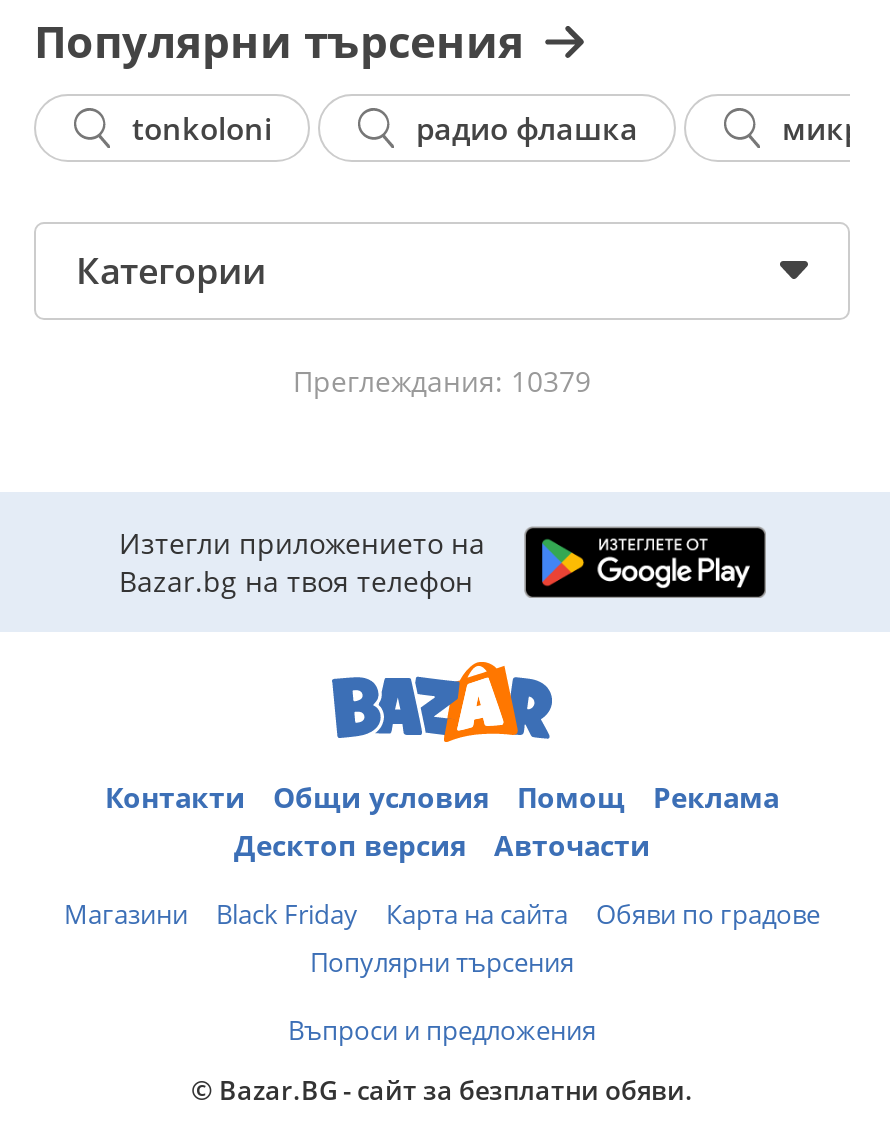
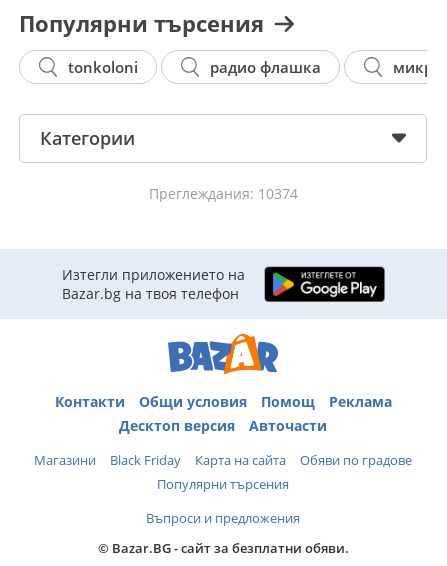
[293,362,591,400] Преглеждания: 10379 -> [148,184,297,203] Преглеждания: 10374

